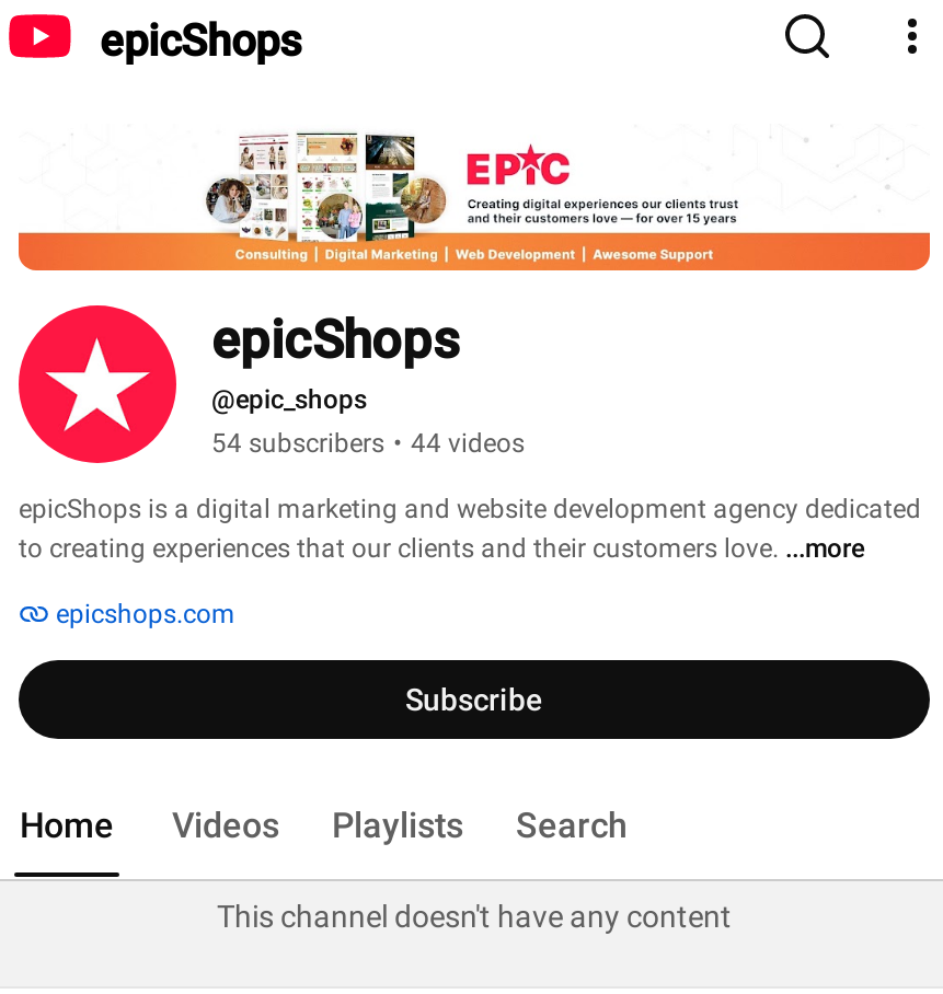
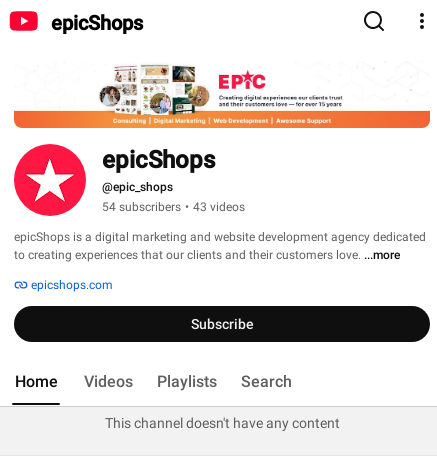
[211,428,525,459] 54 subscribers • 44 videos -> [102,200,245,214] 54 subscribers • 43 videos

